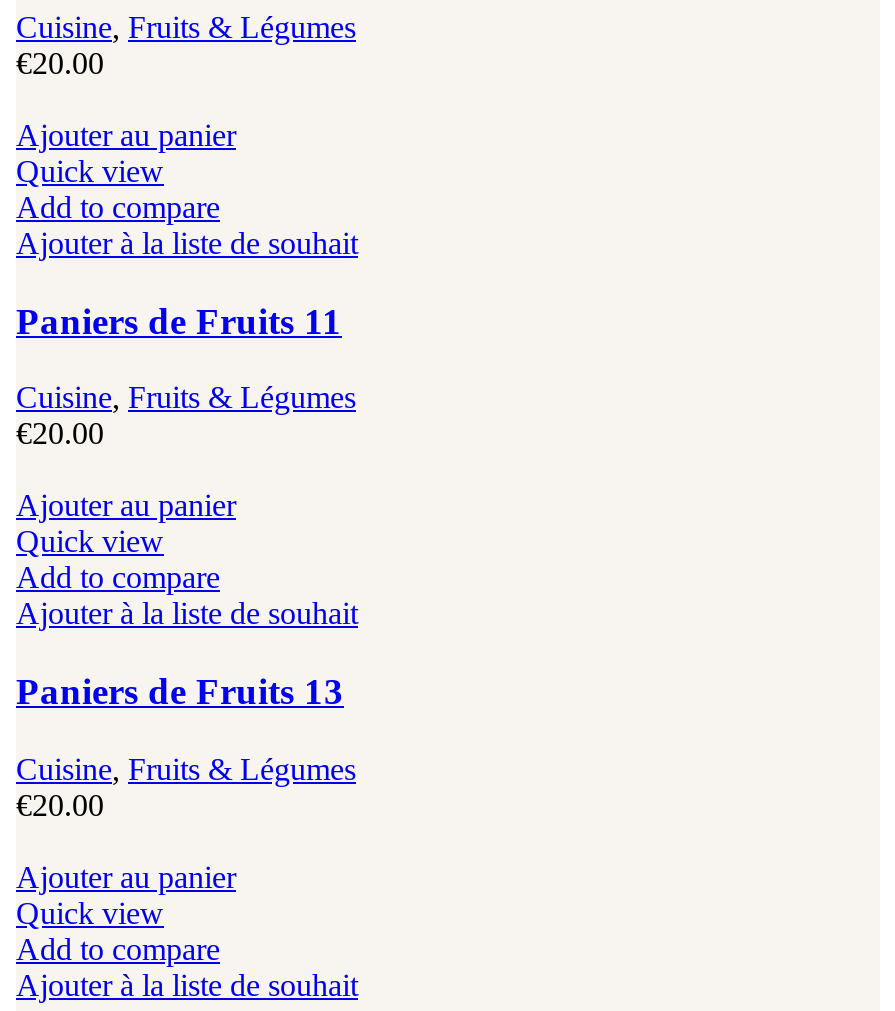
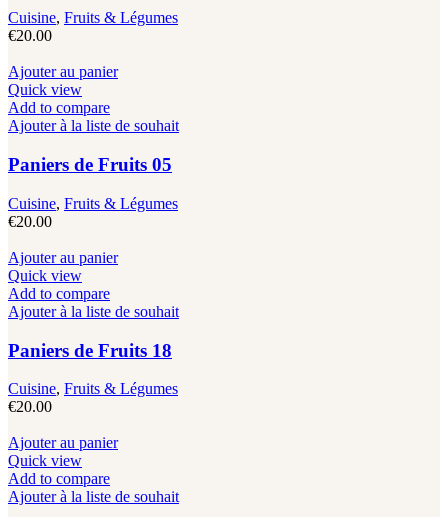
[16,299,342,341] Paniers de Fruits 11 -> [8,154,172,175] Paniers de Fruits 05
[16,670,344,712] Paniers de Fruits 13 -> [8,340,172,361] Paniers de Fruits 18

